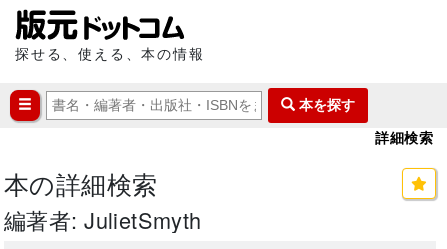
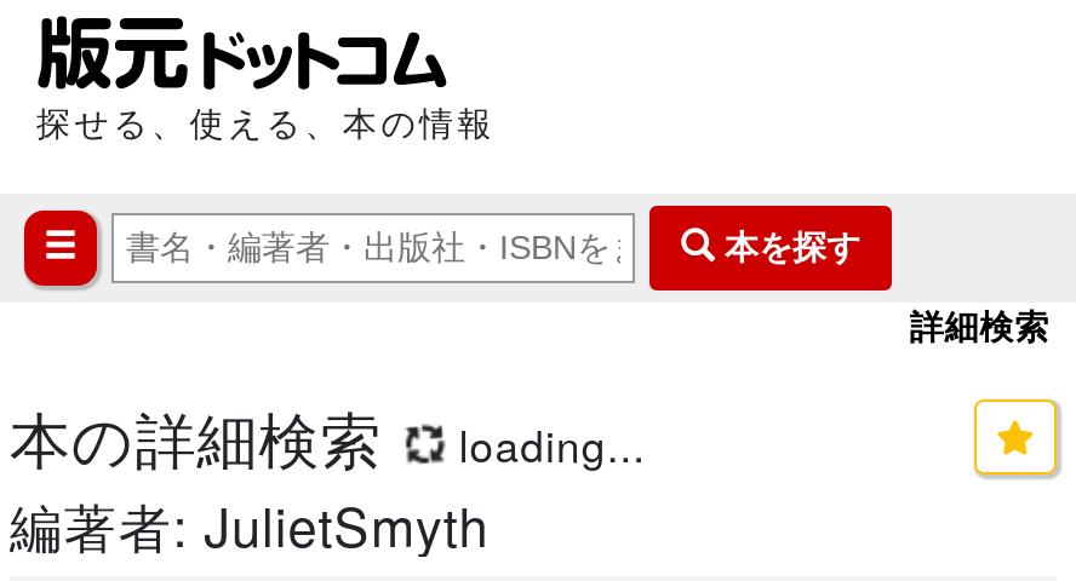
none -> [446,414,646,474] loading...

